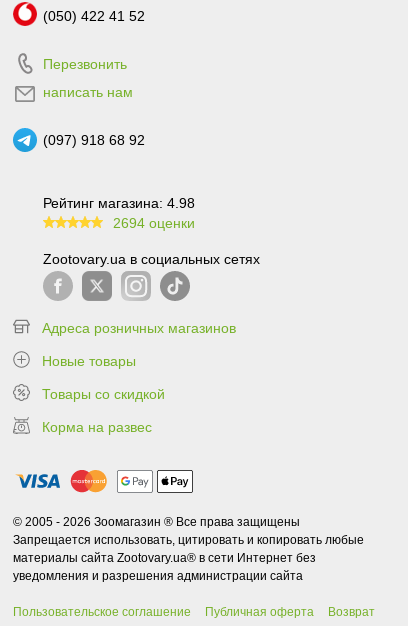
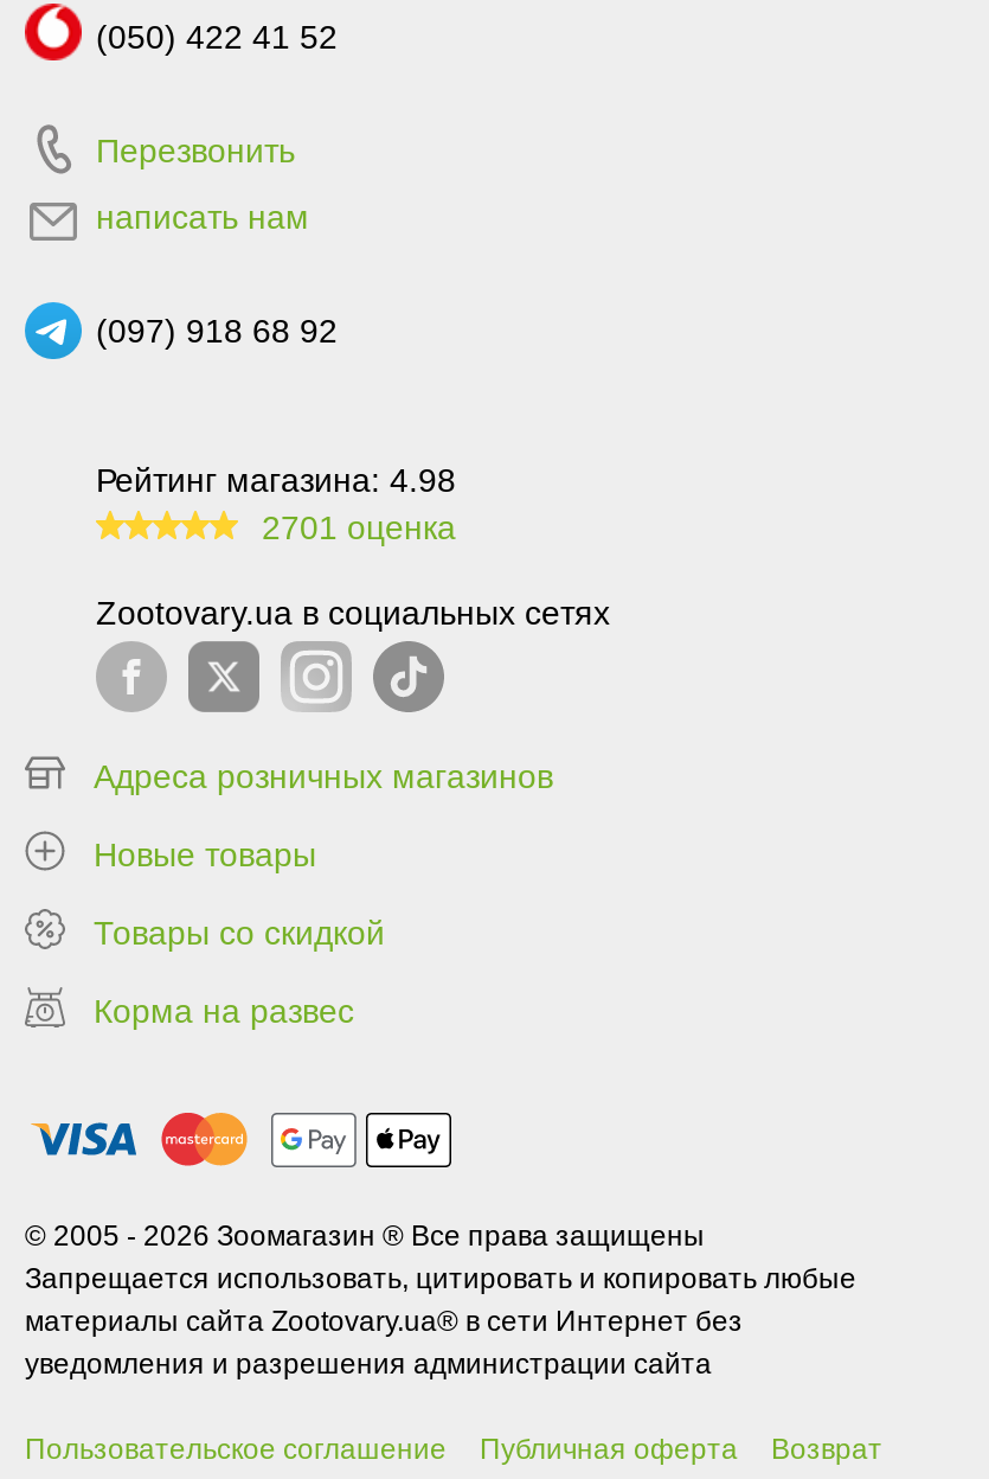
[113,215,195,231] 2694 оценки -> [262,509,456,547] 2701 оценка

